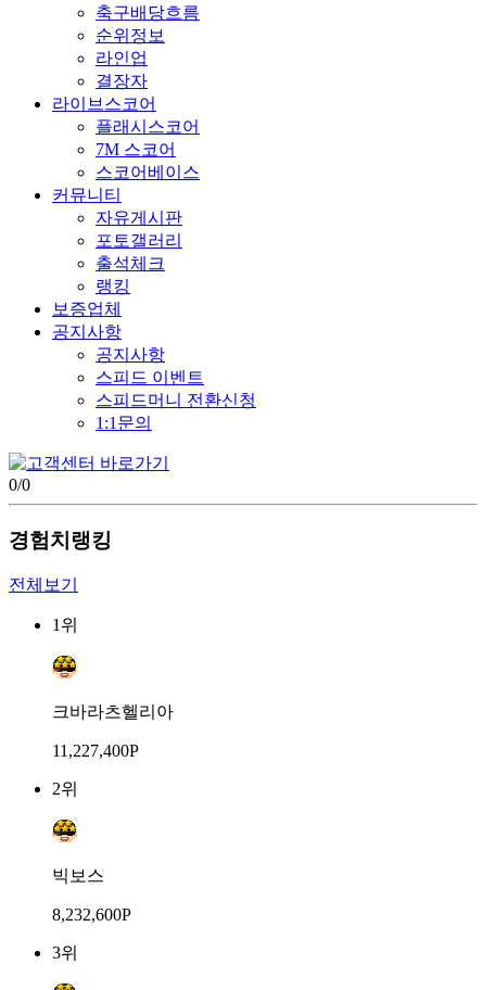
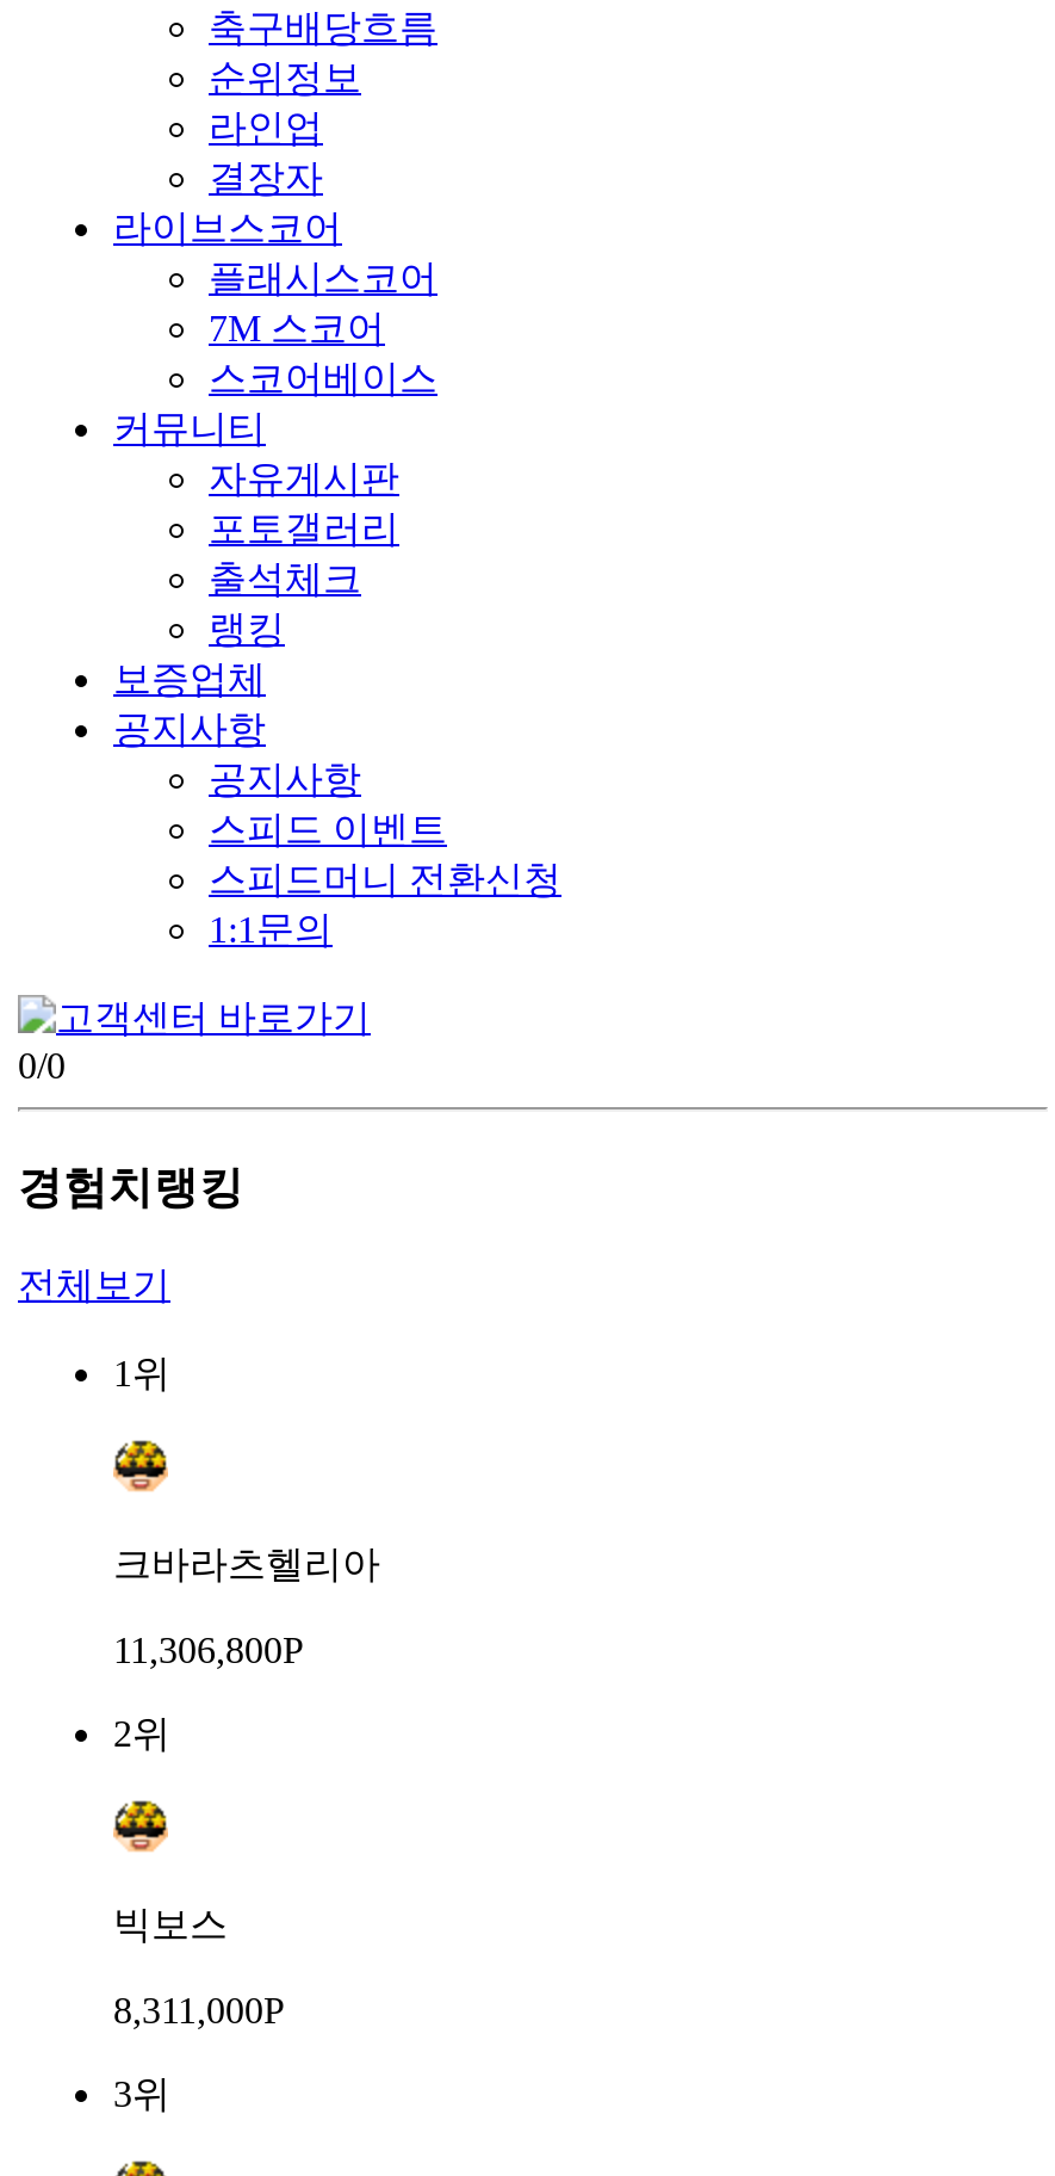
[52,742,139,760] 11,227,400P -> [113,1631,304,1671] 11,306,800P
[52,906,131,924] 8,232,600P -> [113,1991,285,2031] 8,311,000P

